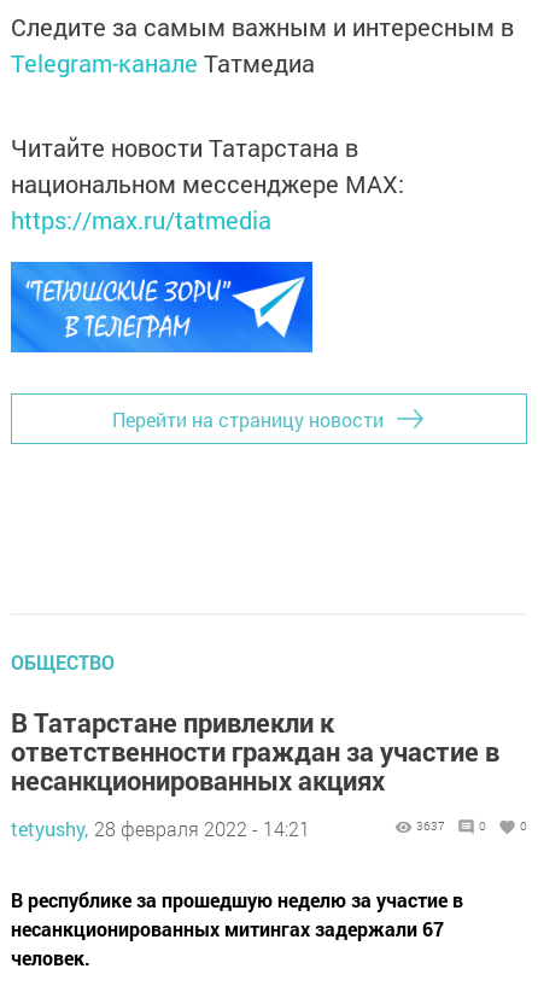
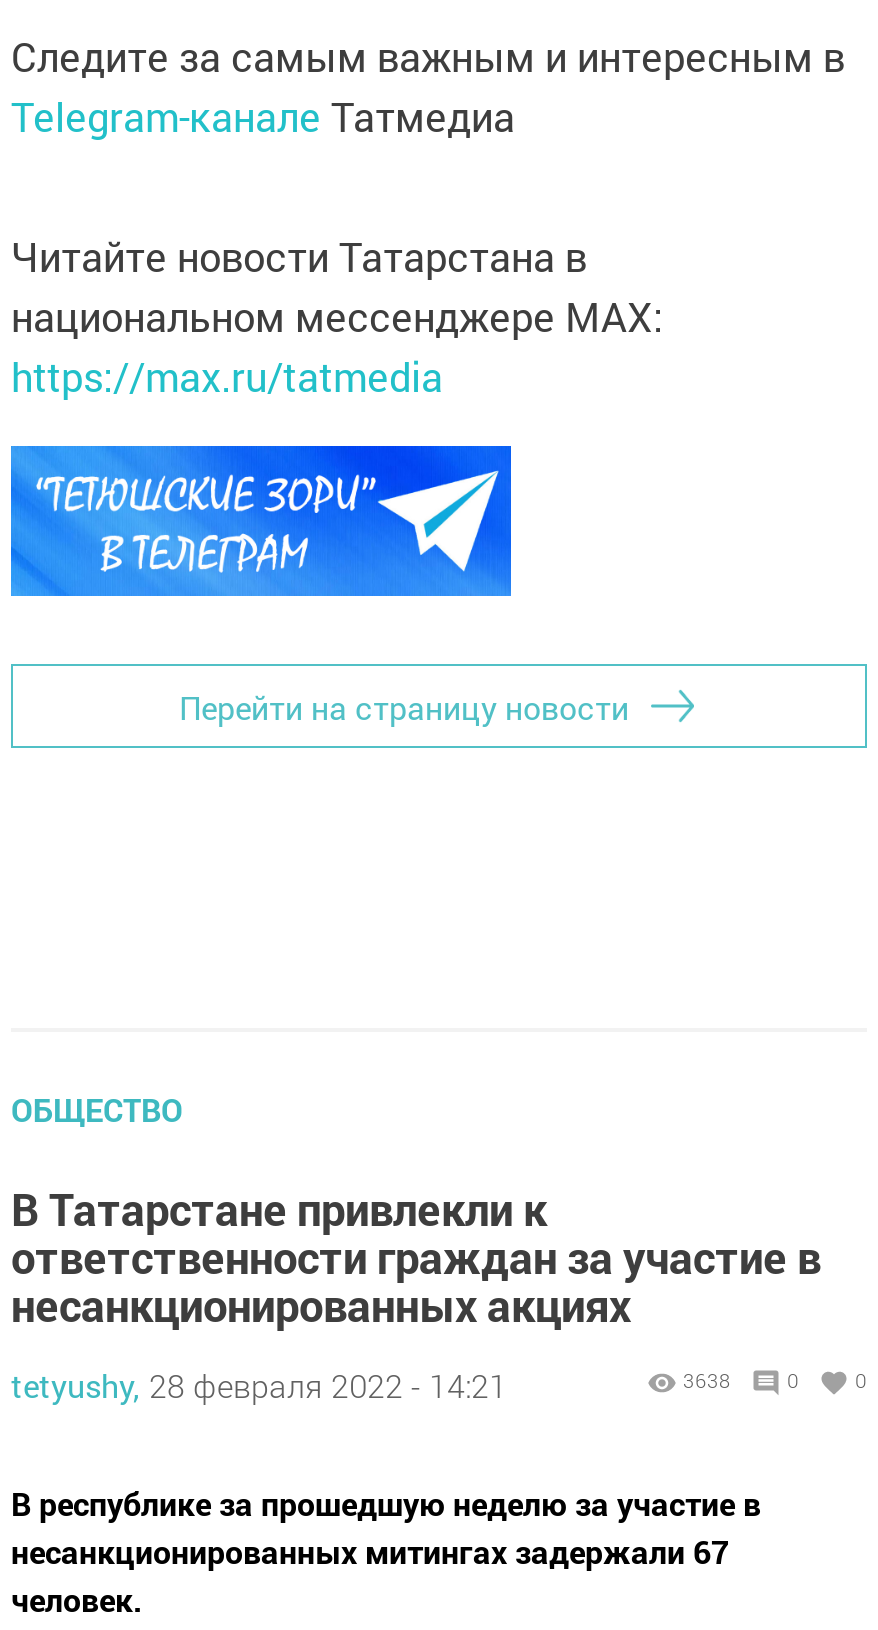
[416,819,445,834] 3637 -> [683,1369,731,1395] 3638

